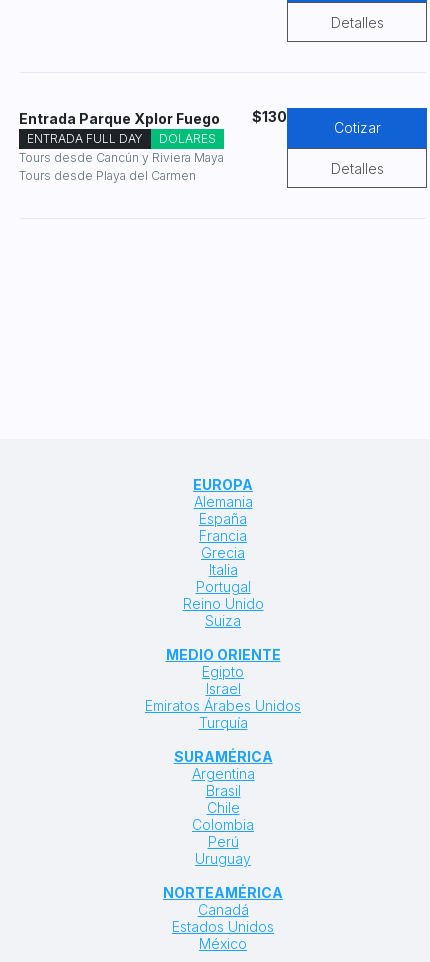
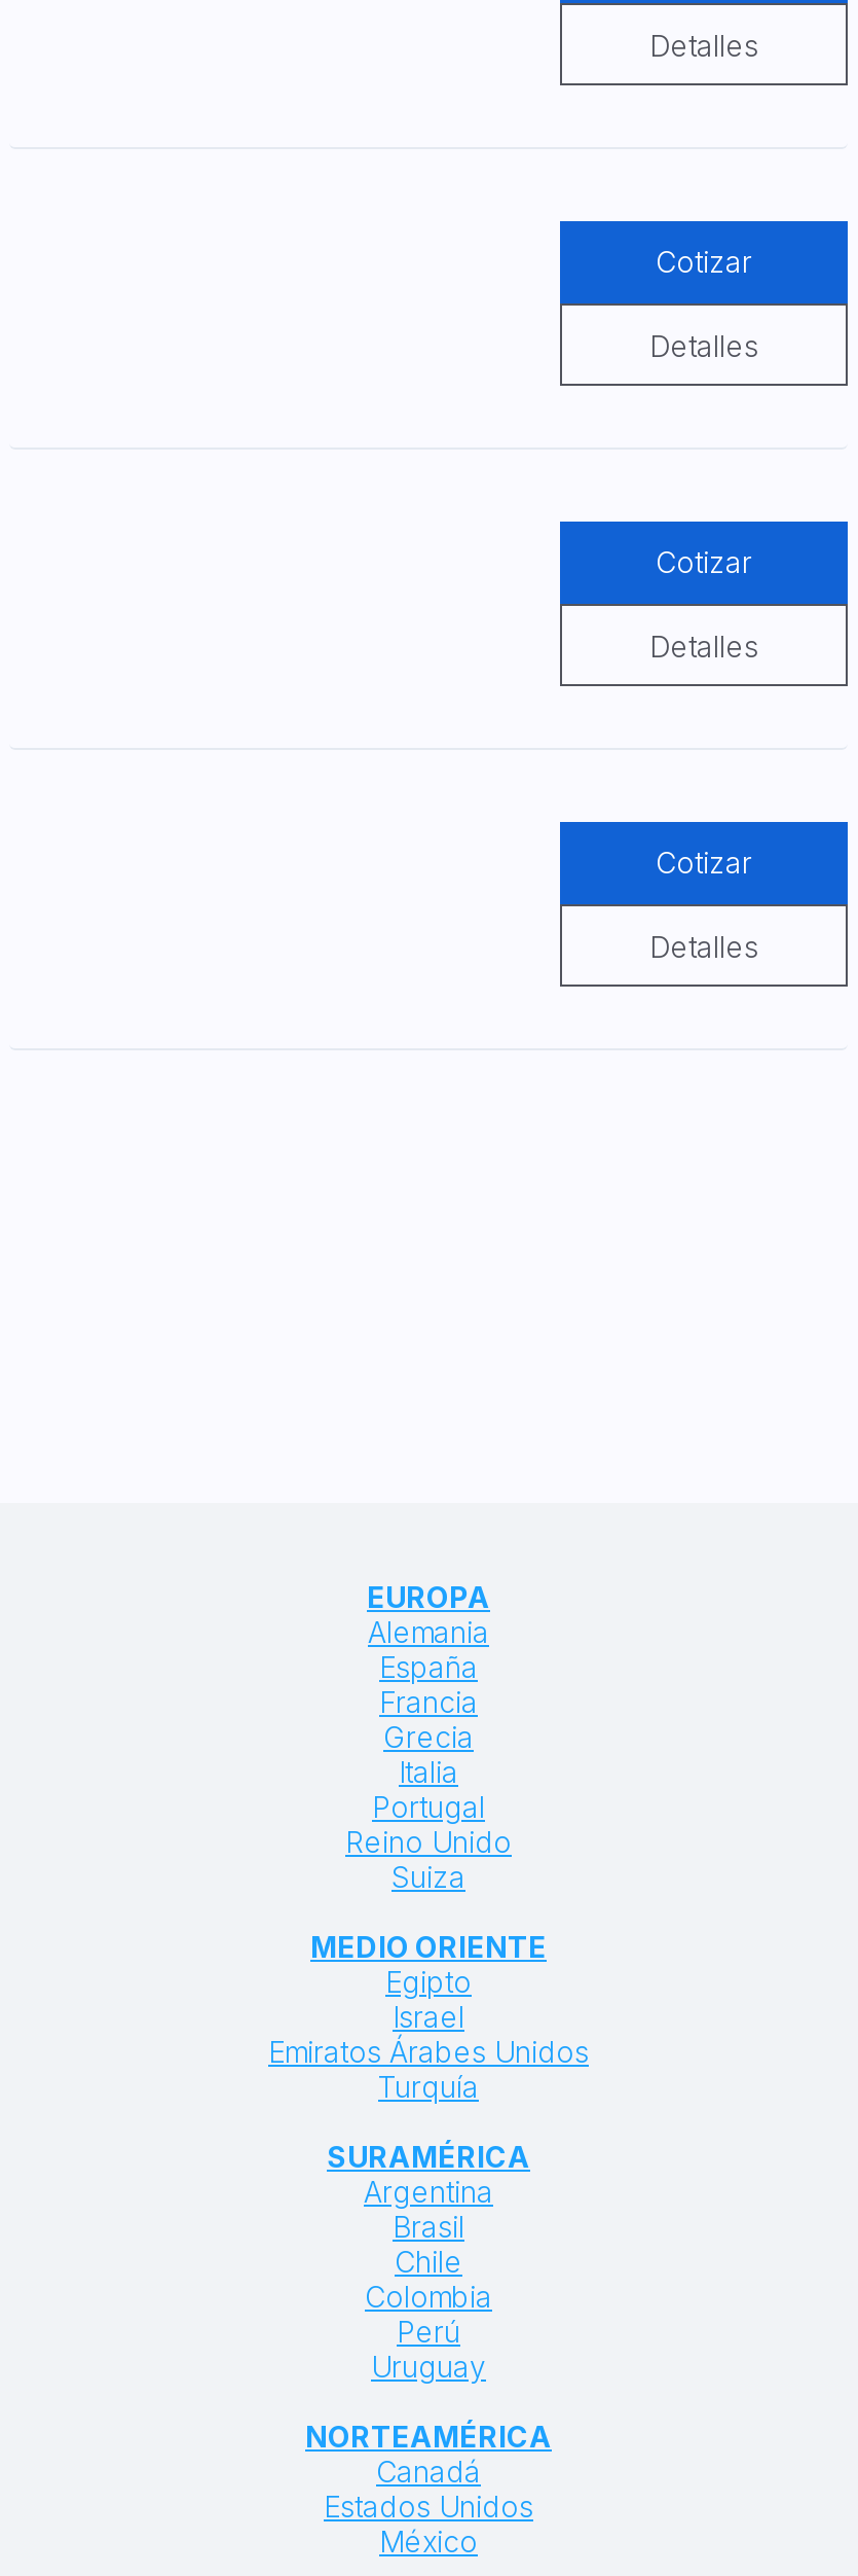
[19,110,220,146] Entrada Parque Xplor Fuego | ENTRADA FULL DAY | DOLARES -> [649,244,758,363] Cotizar | Detalles
[19,108,287,183] $130 | Tours desde Cancún y Riviera Maya | Tours desde Playa del Carmen -> [649,544,758,664] Cotizar | Detalles

